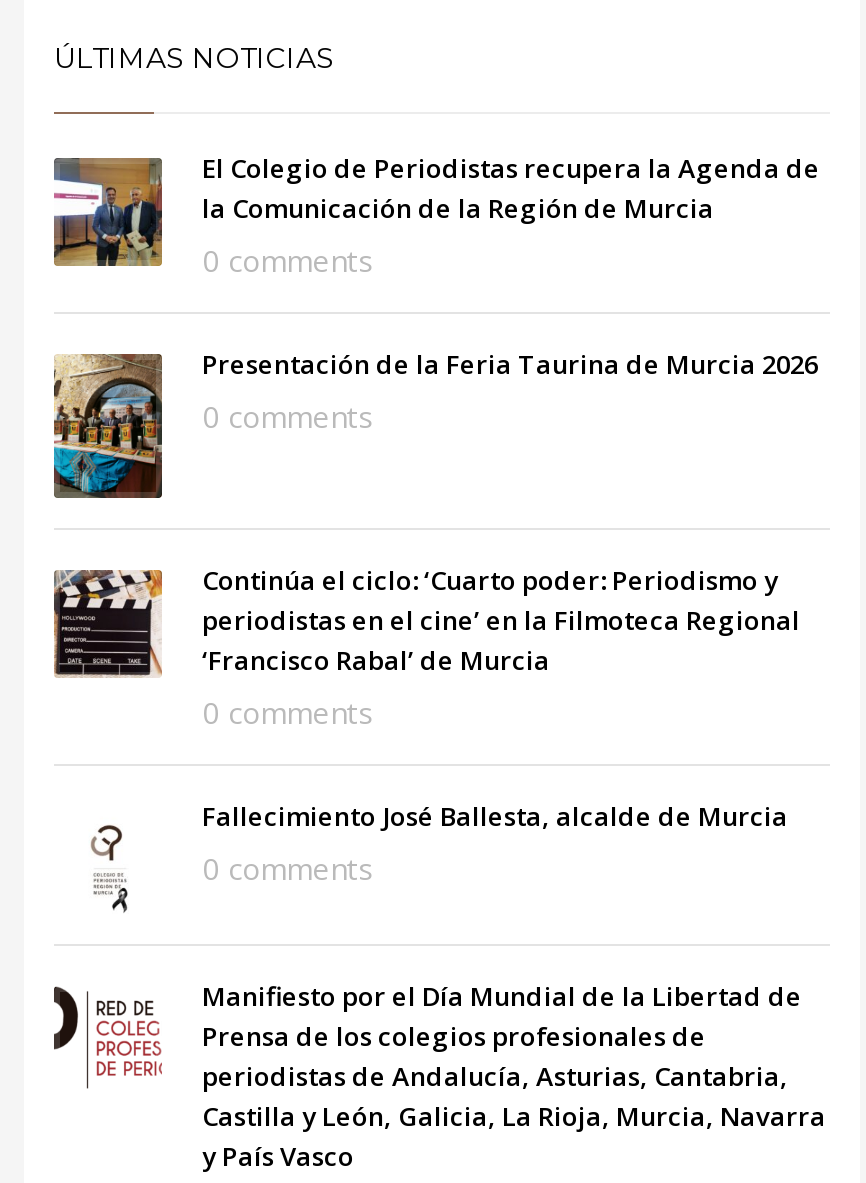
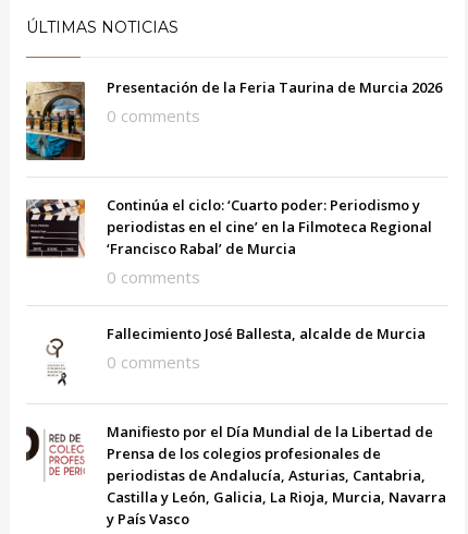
[52,150,820,280] [image] | El Colegio de Periodistas recupera la Agenda de | la Comunicación de la Región de Murcia | 0 comments -> none

